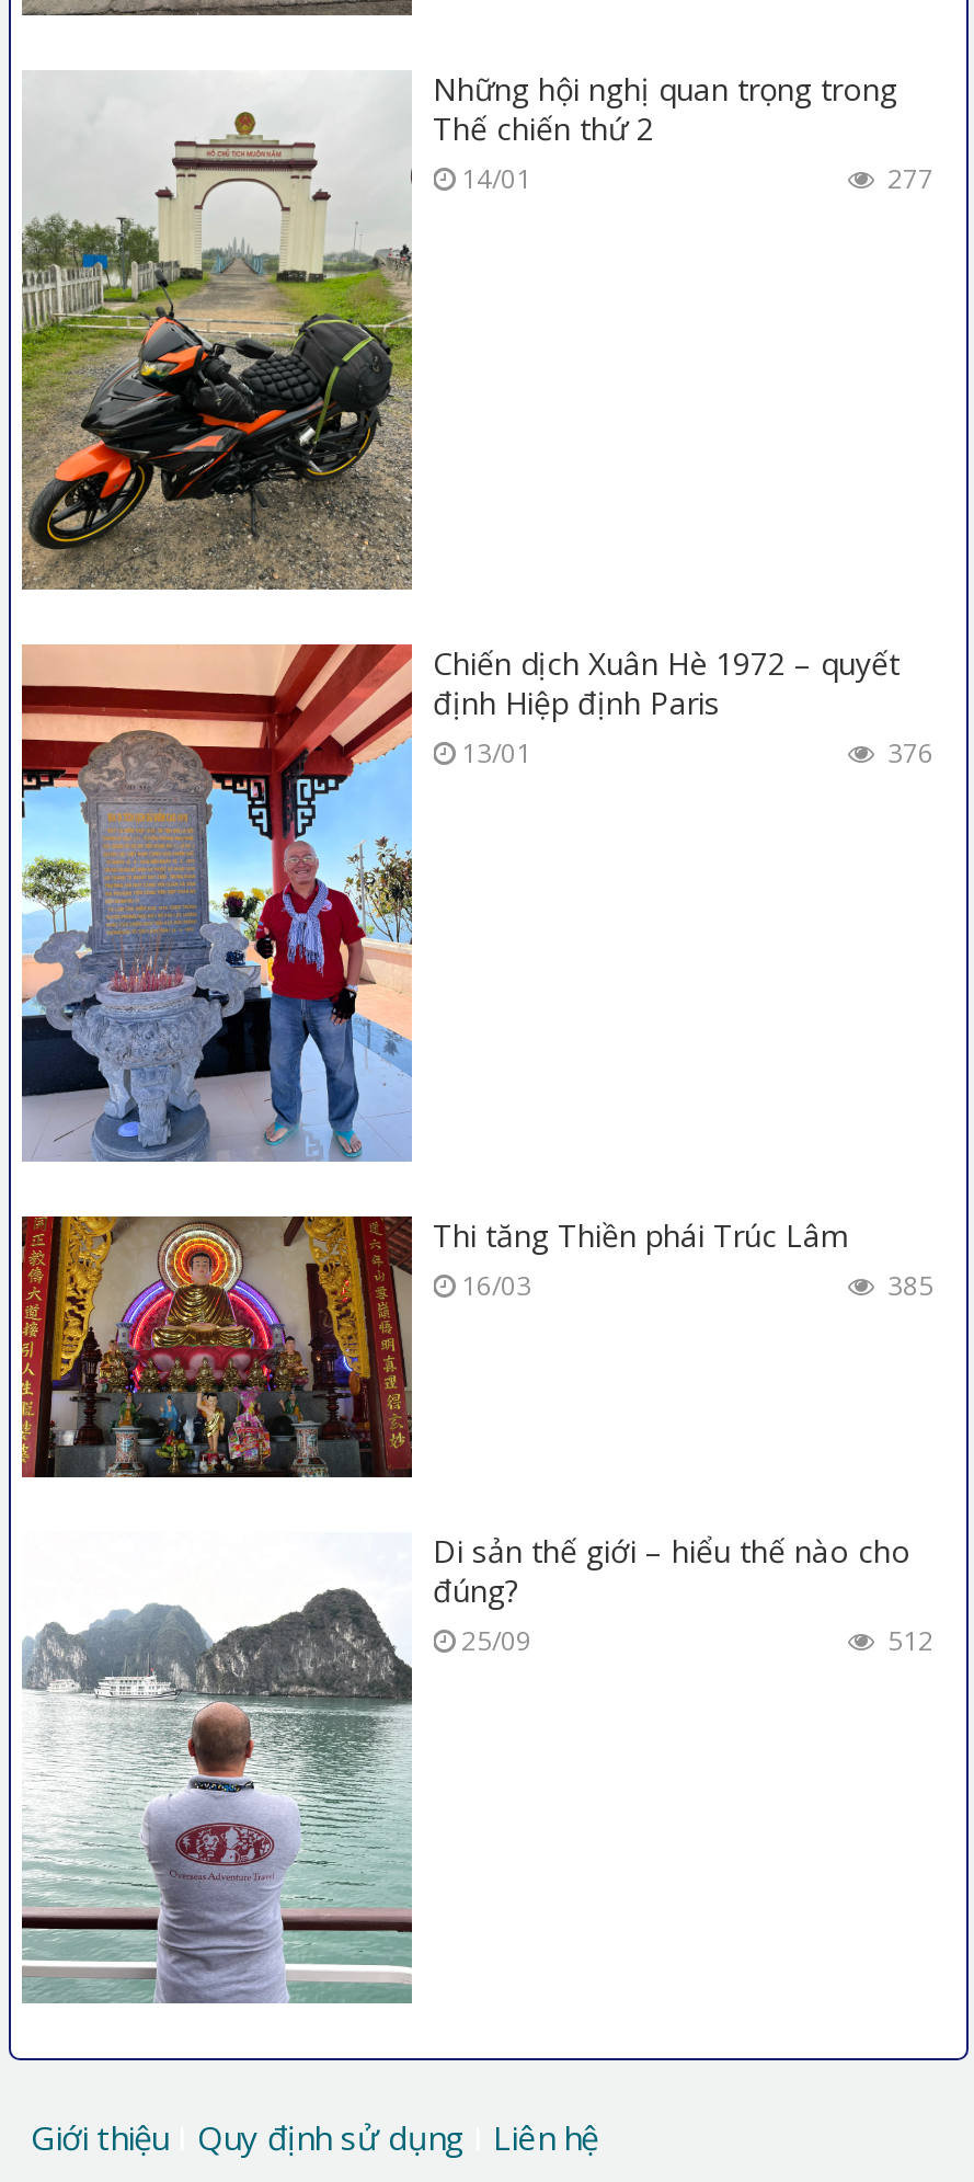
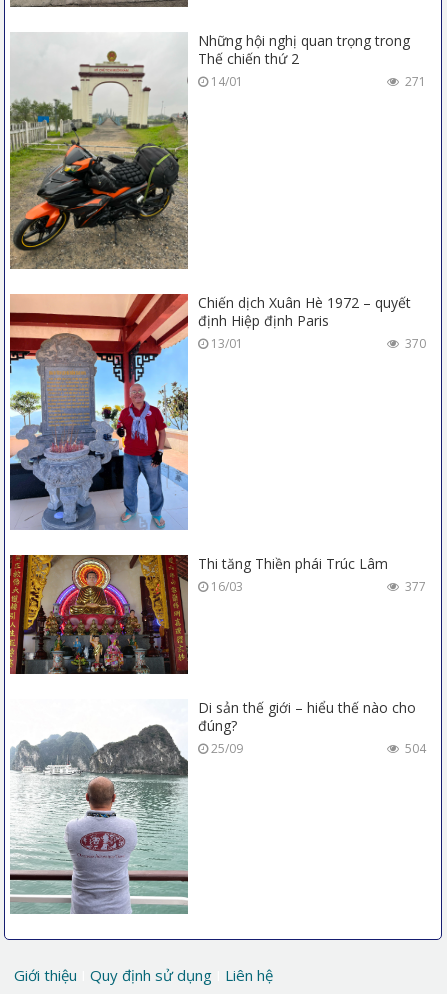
[881,160,933,197] 277 -> [402,73,426,90] 271
[881,733,933,771] 376 -> [402,335,426,352] 370
[881,1267,933,1305] 385 -> [402,578,426,595] 377
[881,1621,933,1658] 512 -> [402,740,426,757] 504

